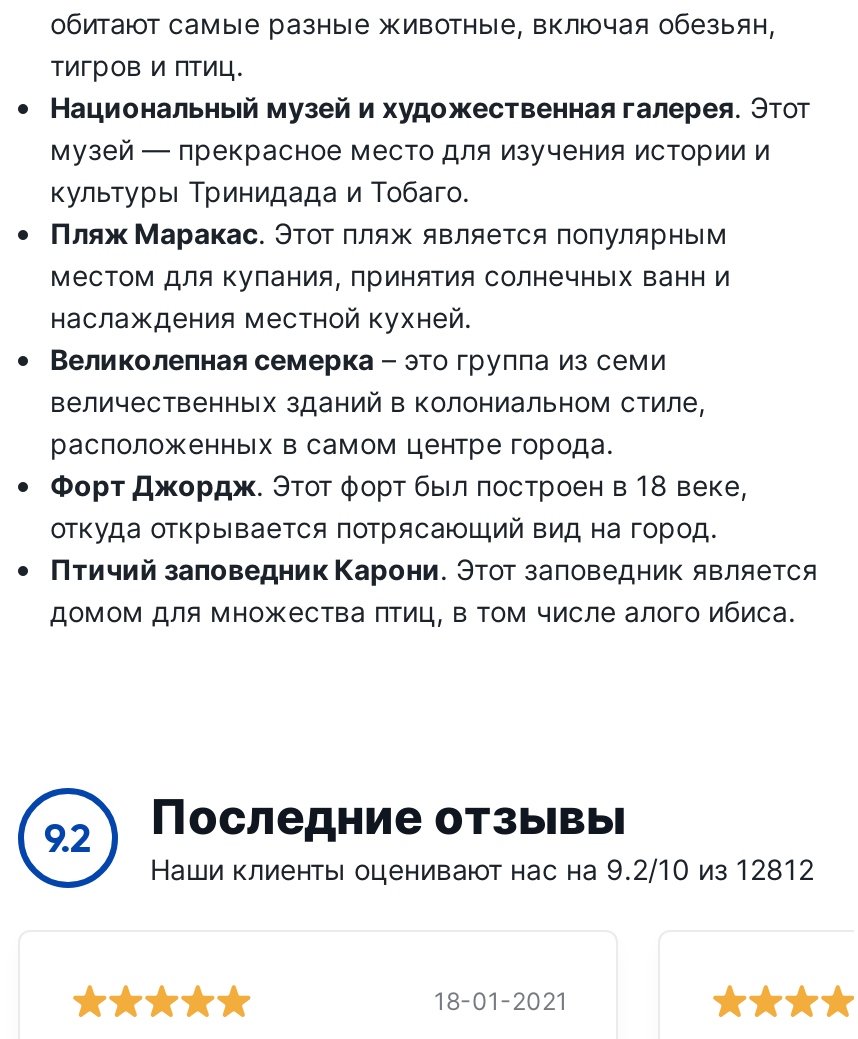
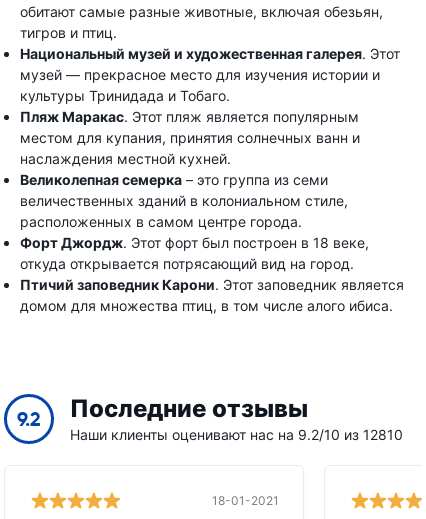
[150,852,814,886] Наши клиенты оценивают нас на 9.2/10 из 12812 -> [70,426,403,443] Наши клиенты оценивают нас на 9.2/10 из 12810

